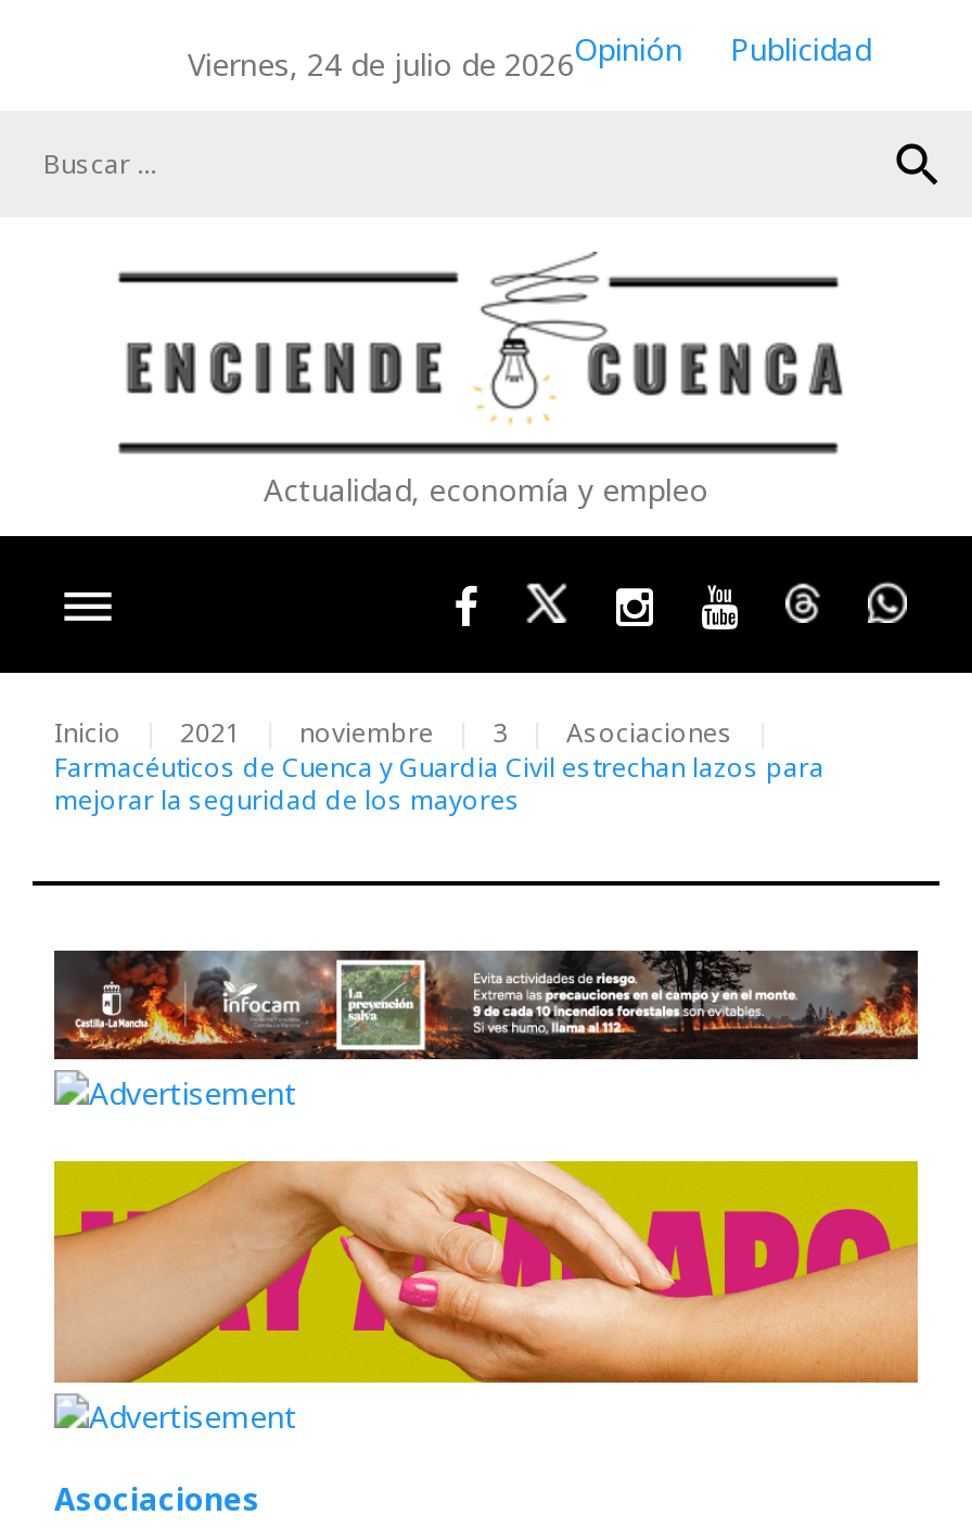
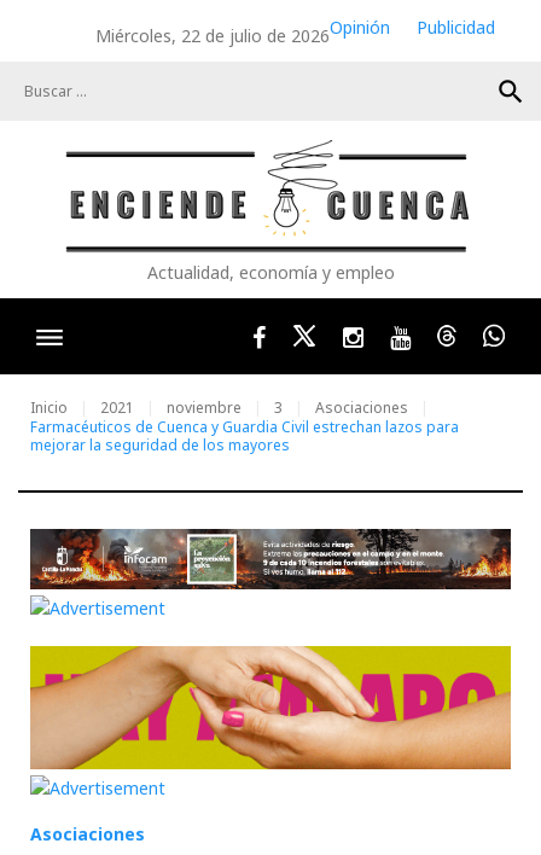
[188,28,682,84] Viernes, 24 de julio de 2026Opinión -> [95,16,389,47] Miércoles, 22 de julio de 2026Opinión

